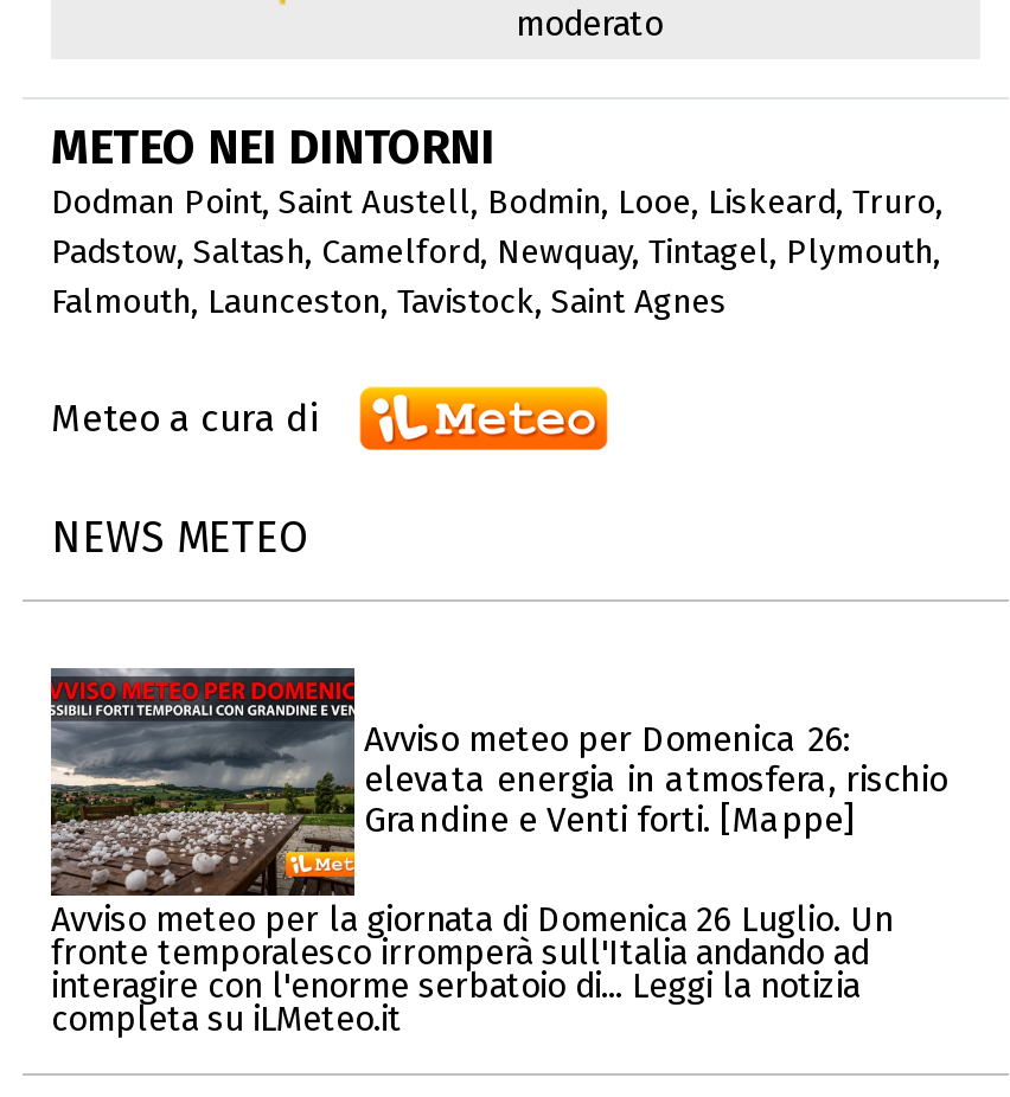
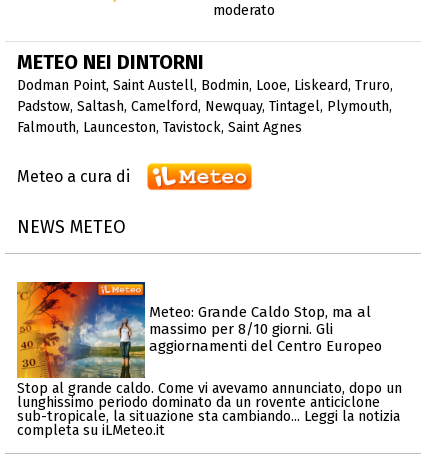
[49,666,947,881] [image] | Avviso meteo per Domenica 26: | elevata energia in atmosfera, rischio | Grandine e Venti forti. [Mappe] -> [16,281,382,372] [image] | Meteo: Grande Caldo Stop, ma al | massimo per 8/10 giorni. Gli | aggiornamenti del Centro Europeo
[51,900,893,1006] Avviso meteo per la giornata di Domenica 26 Luglio. Un | fronte temporalesco irromperà sull'Italia andando ad | interagire con l'enorme serbatoio di... Leggi la notizia -> [17,380,402,425] Stop al grande caldo. Come vi avevamo annunciato, dopo un | lunghissimo periodo dominato da un rovente anticiclone | sub-tropicale, la situazione sta cambiando... Leggi la notizia

